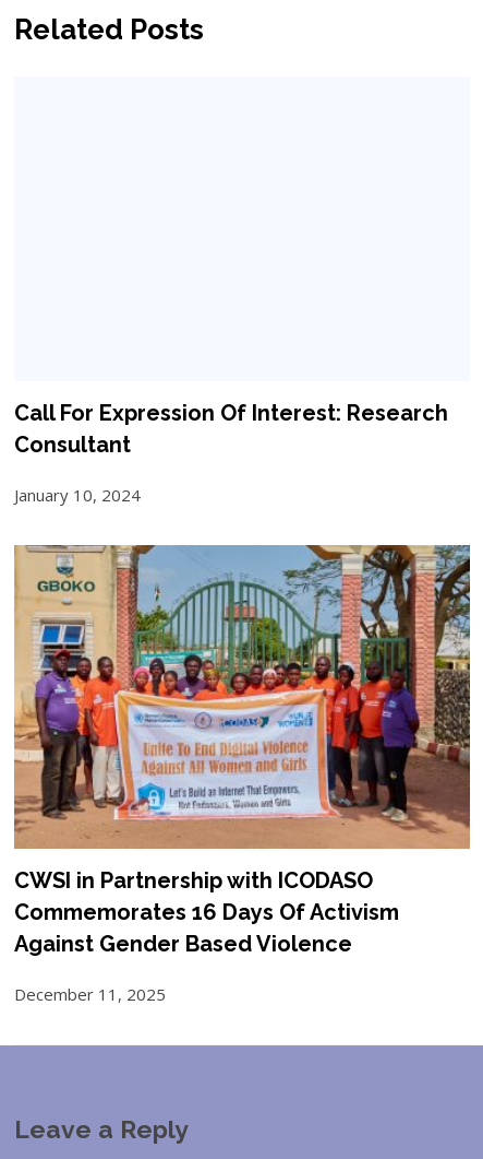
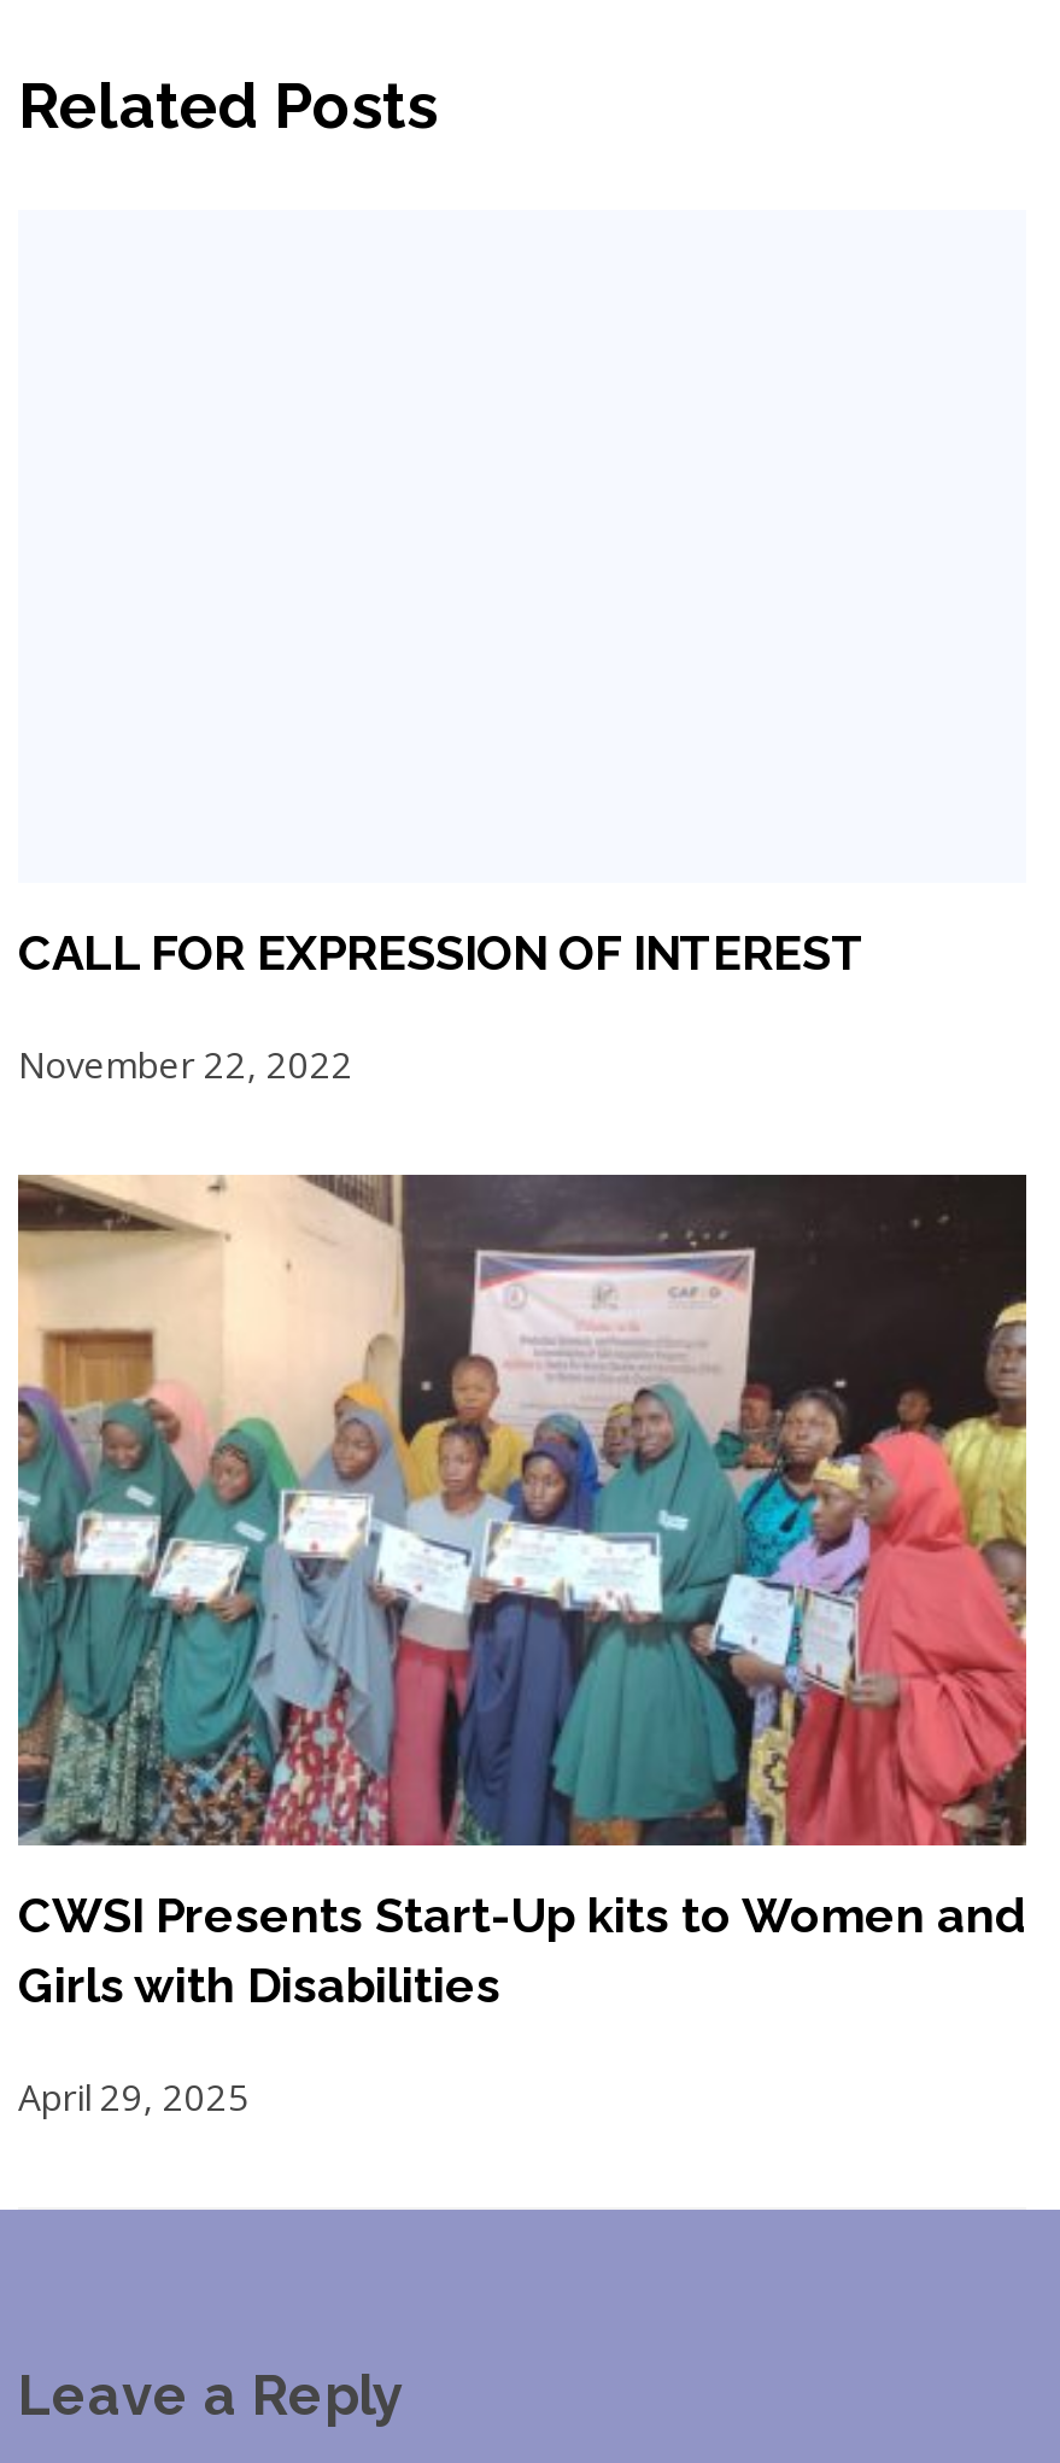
[14,400,448,457] Call For Expression Of Interest: Research | Consultant -> [18,923,865,981] CALL FOR EXPRESSION OF INTEREST
[14,484,141,506] January 10, 2024 -> [18,1039,353,1087] November 22, 2022
[13,544,471,957] [image] | CWSI in Partnership with ICODASO | Commemorates 16 Days Of Activism | Against Gender Based Violence -> [16,1172,1029,2015] [image] | CWSI Presents Start-Up kits to Women and | Girls with Disabilities
[14,984,166,1005] December 11, 2025 -> [18,2073,250,2121] April 29, 2025

